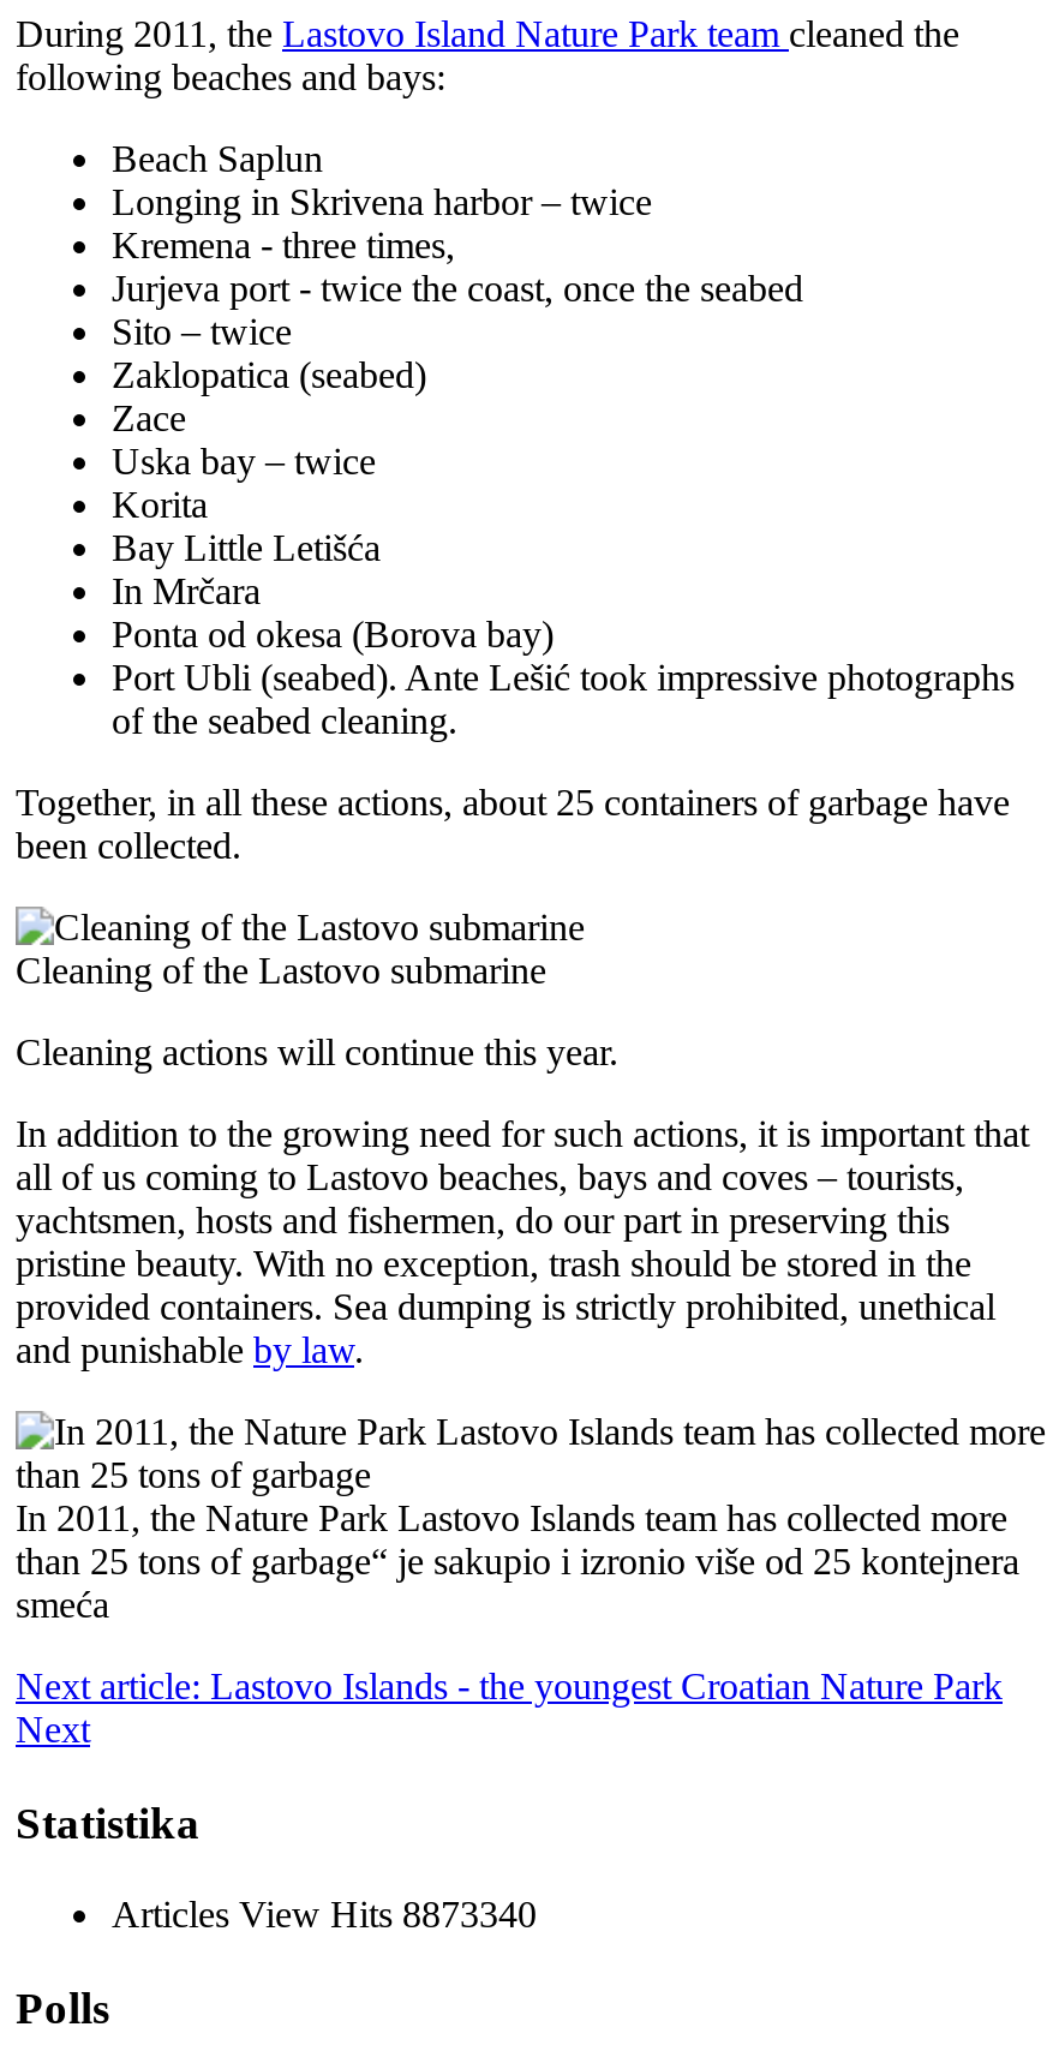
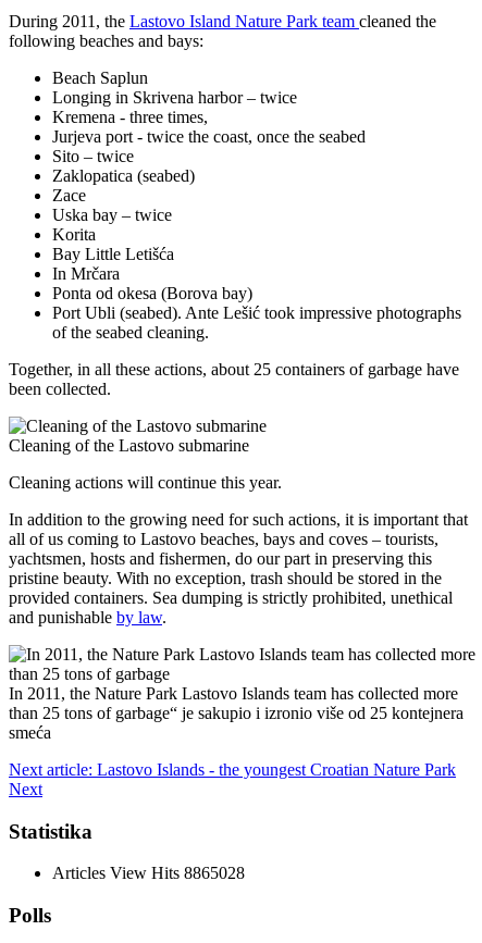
[112,1894,537,1935] Articles View Hits 8873340 -> [52,864,245,882] Articles View Hits 8865028

